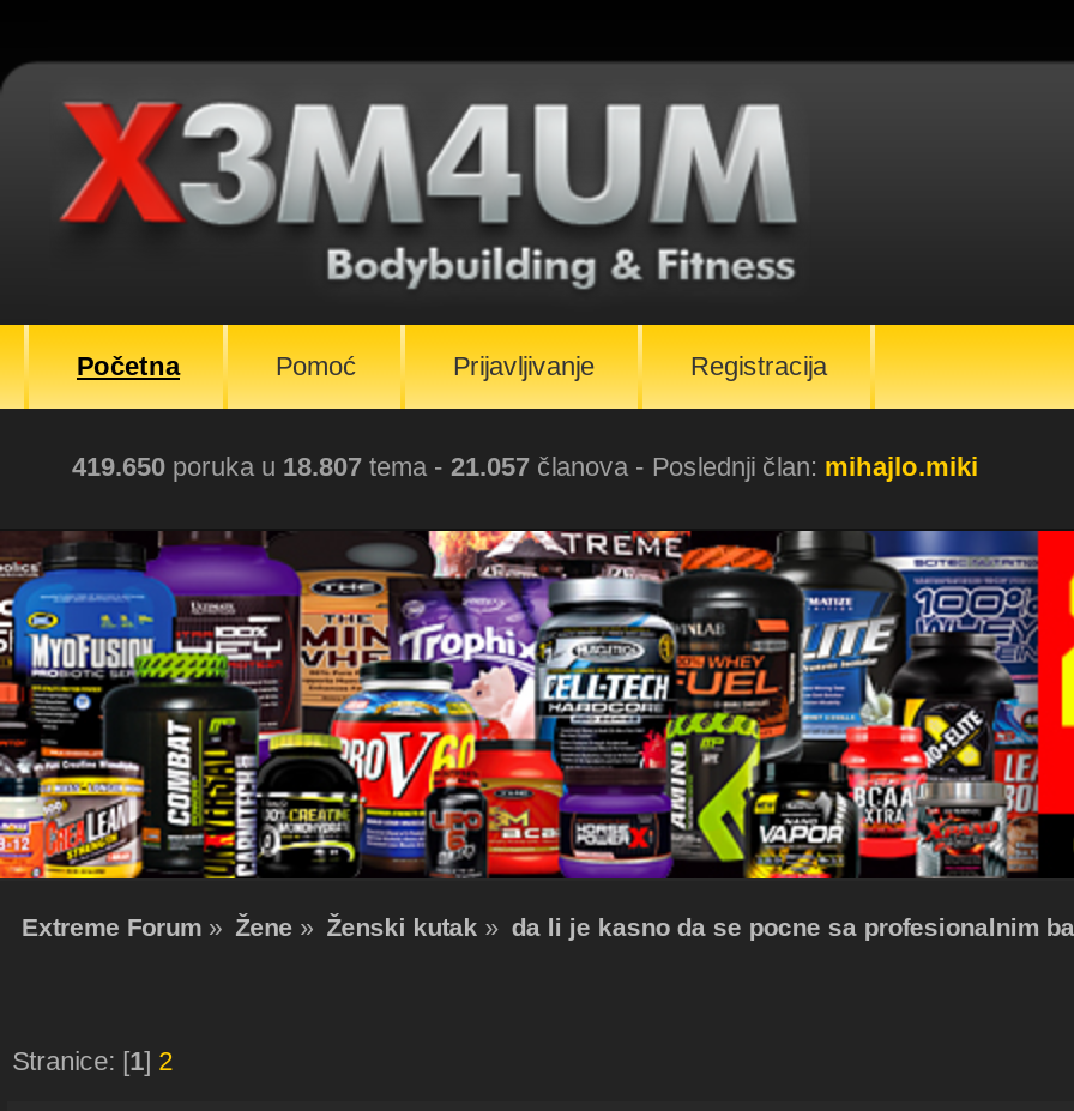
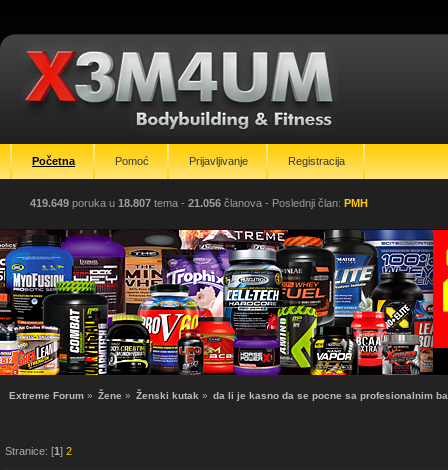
[72,452,978,481] 419.650 poruka u 18.807 tema - 21.057 članova - Poslednji član: mihajlo.miki -> [30,197,368,209] 419.649 poruka u 18.807 tema - 21.056 članova - Poslednji član: PMH

